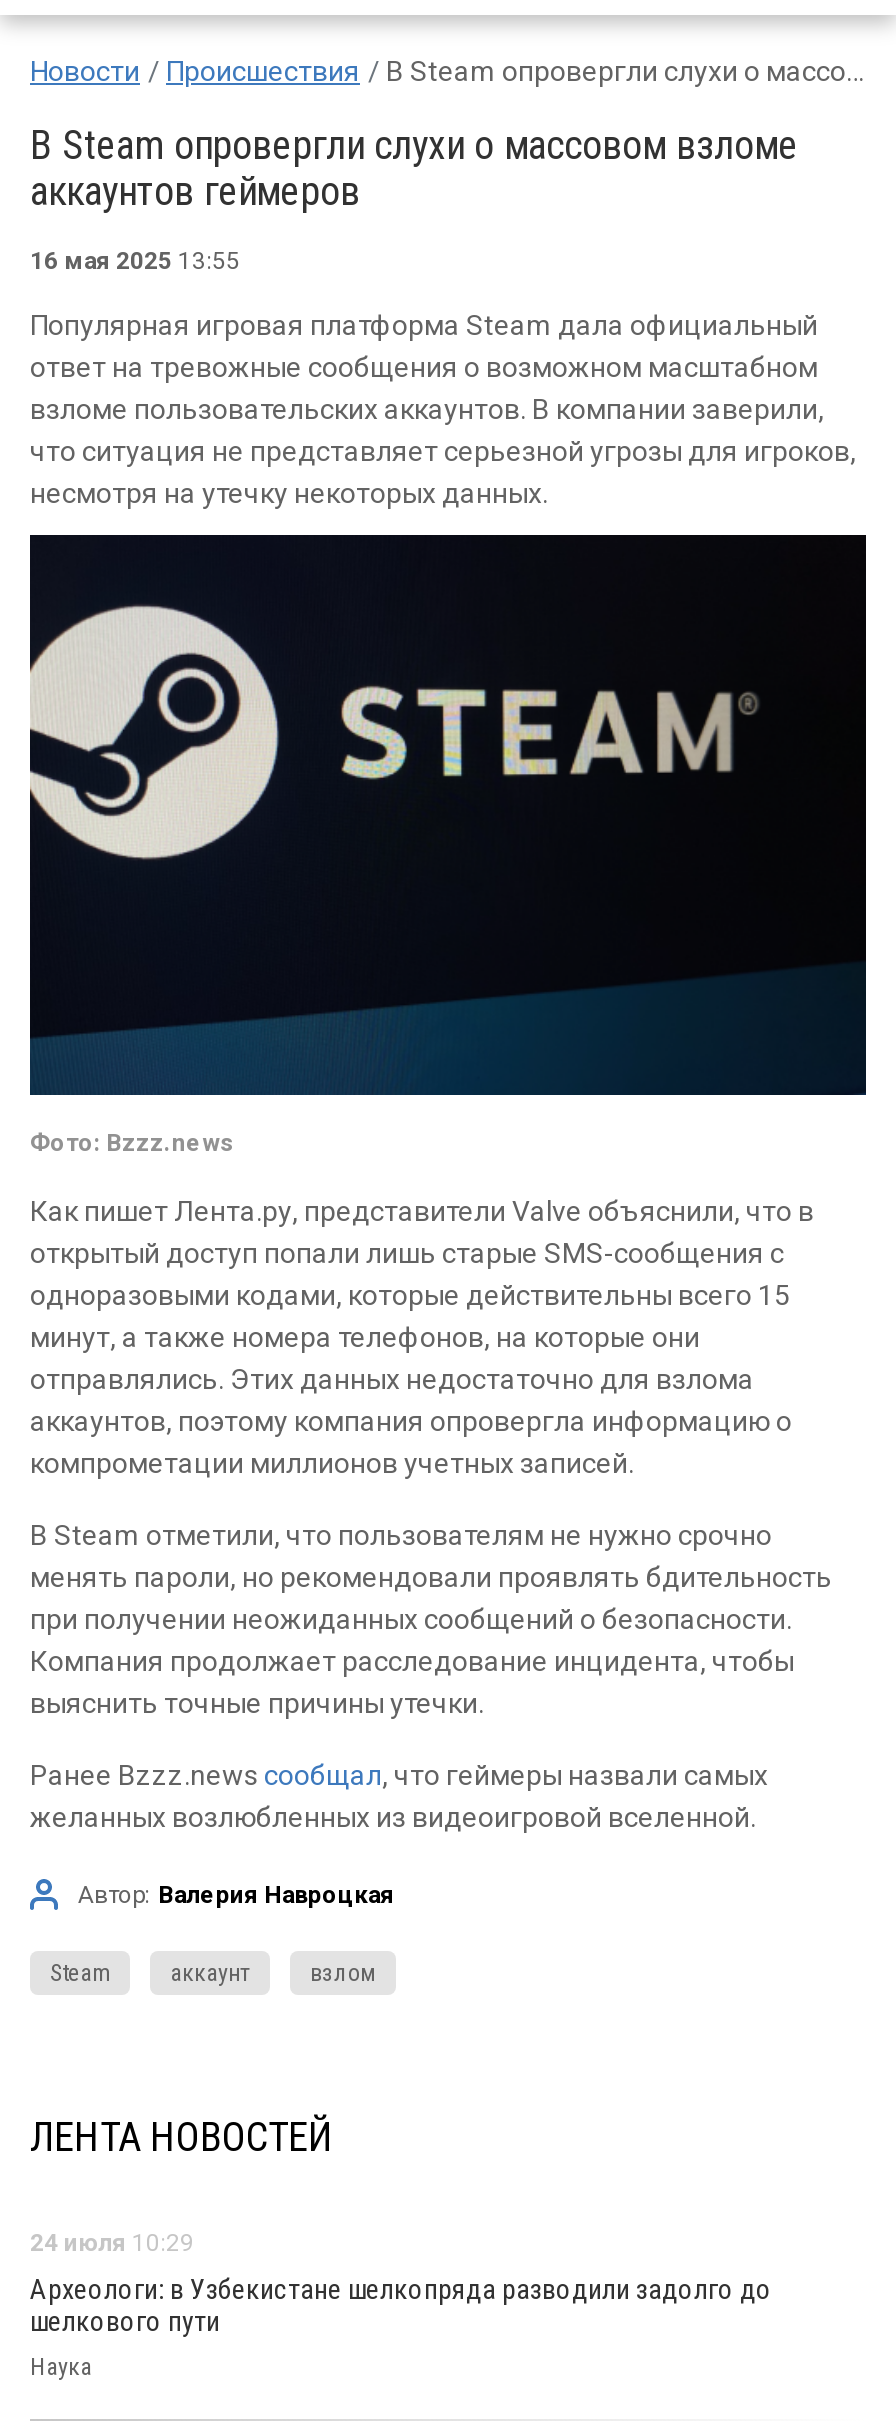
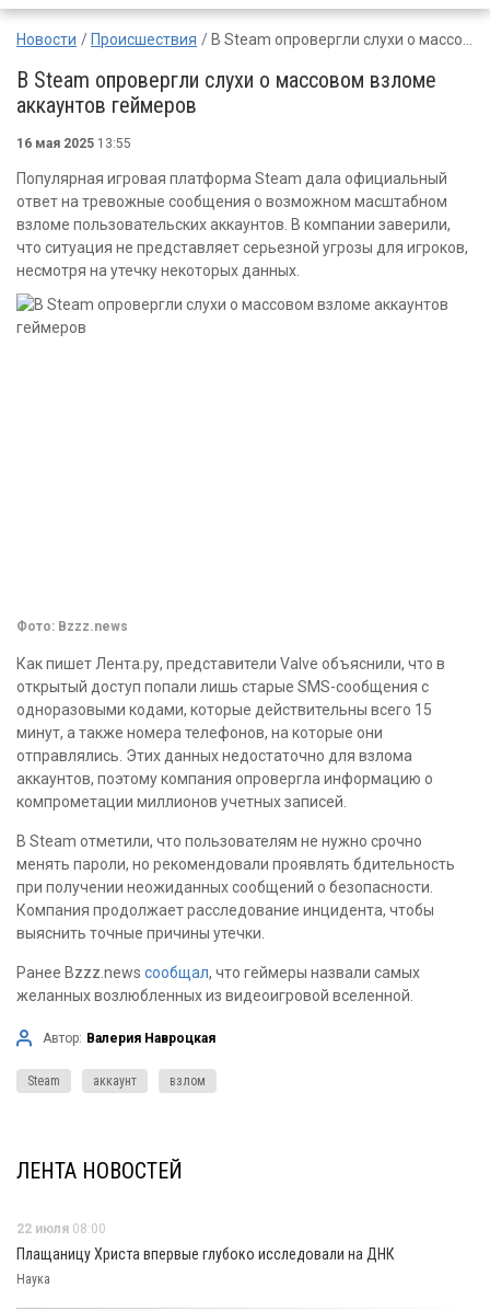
[28,533,868,1097] [image] -> none
[30,2229,194,2257] 24 июля 10:29 -> [16,1221,106,1237] 22 июля 08:00
[30,2273,772,2337] Археологи: в Узбекистане шелкопряда разводили задолго до | шелкового пути -> [16,1245,394,1263] Плащаницу Христа впервые глубоко исследовали на ДНК

